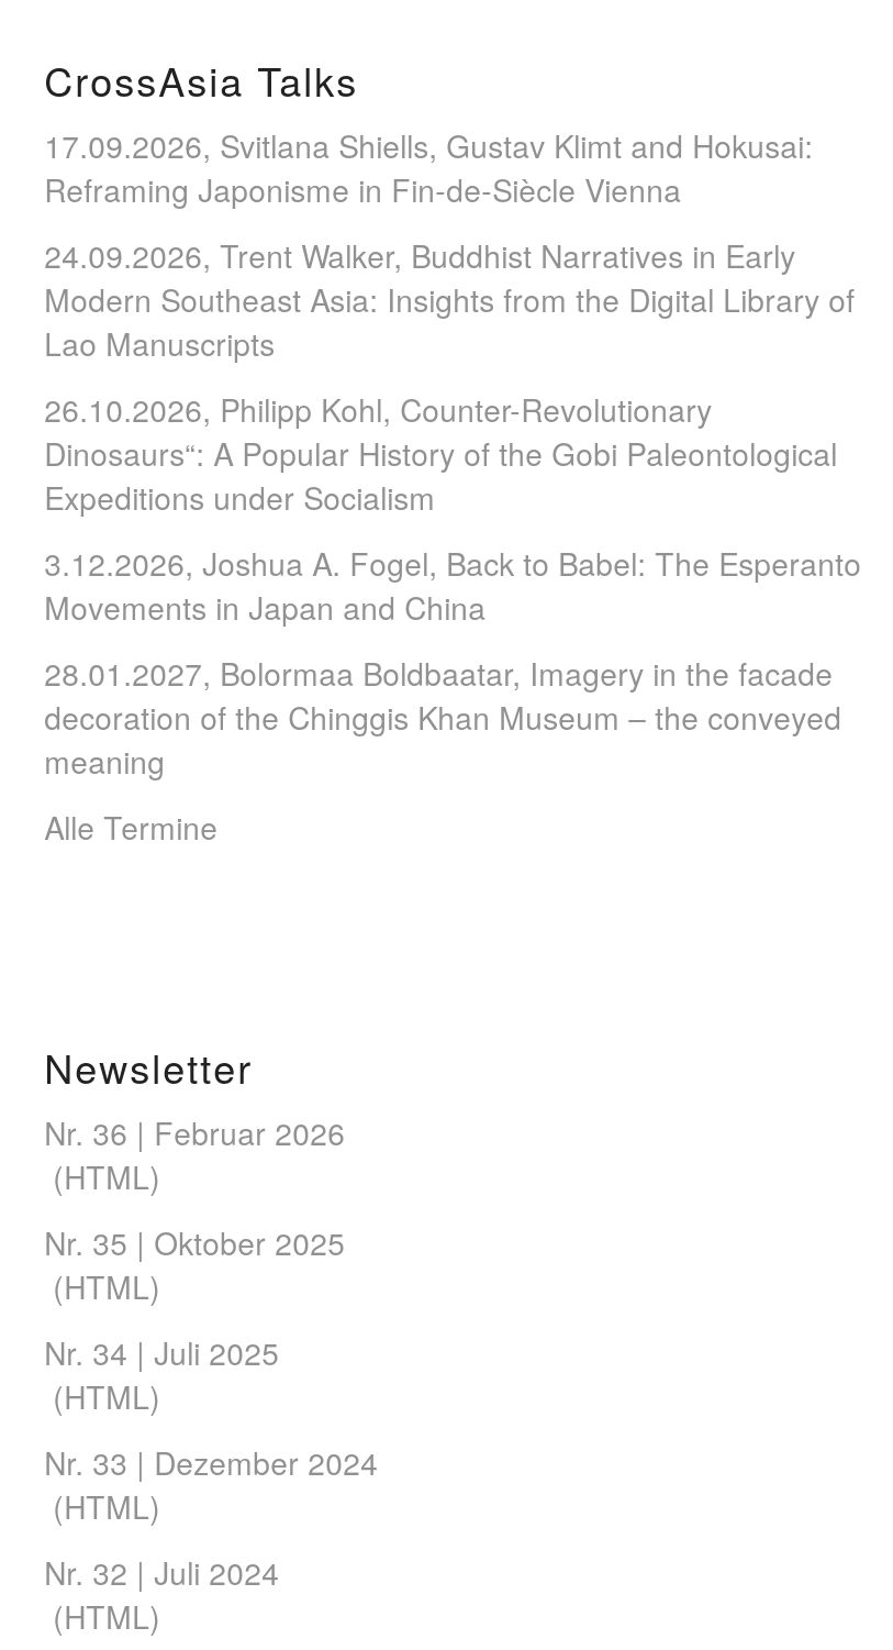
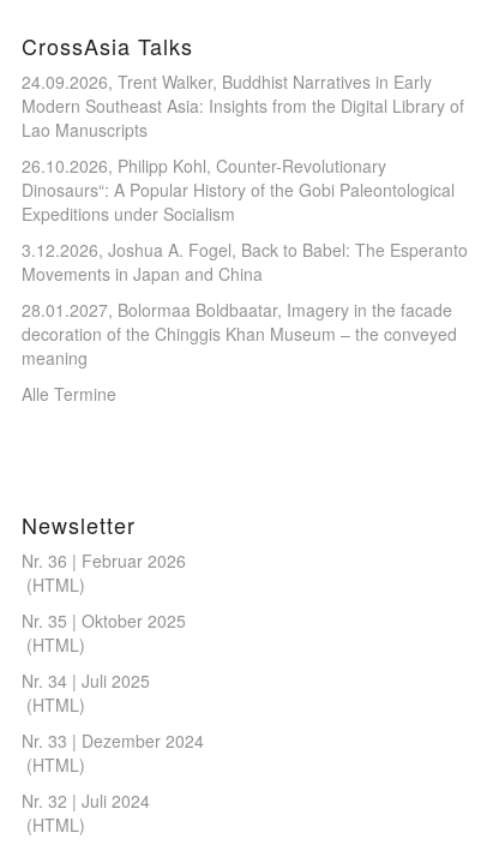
[44,122,813,210] 17.09.2026, Svitlana Shiells, Gustav Klimt and Hokusai: | Reframing Japonisme in Fin-de-Siècle Vienna -> none

